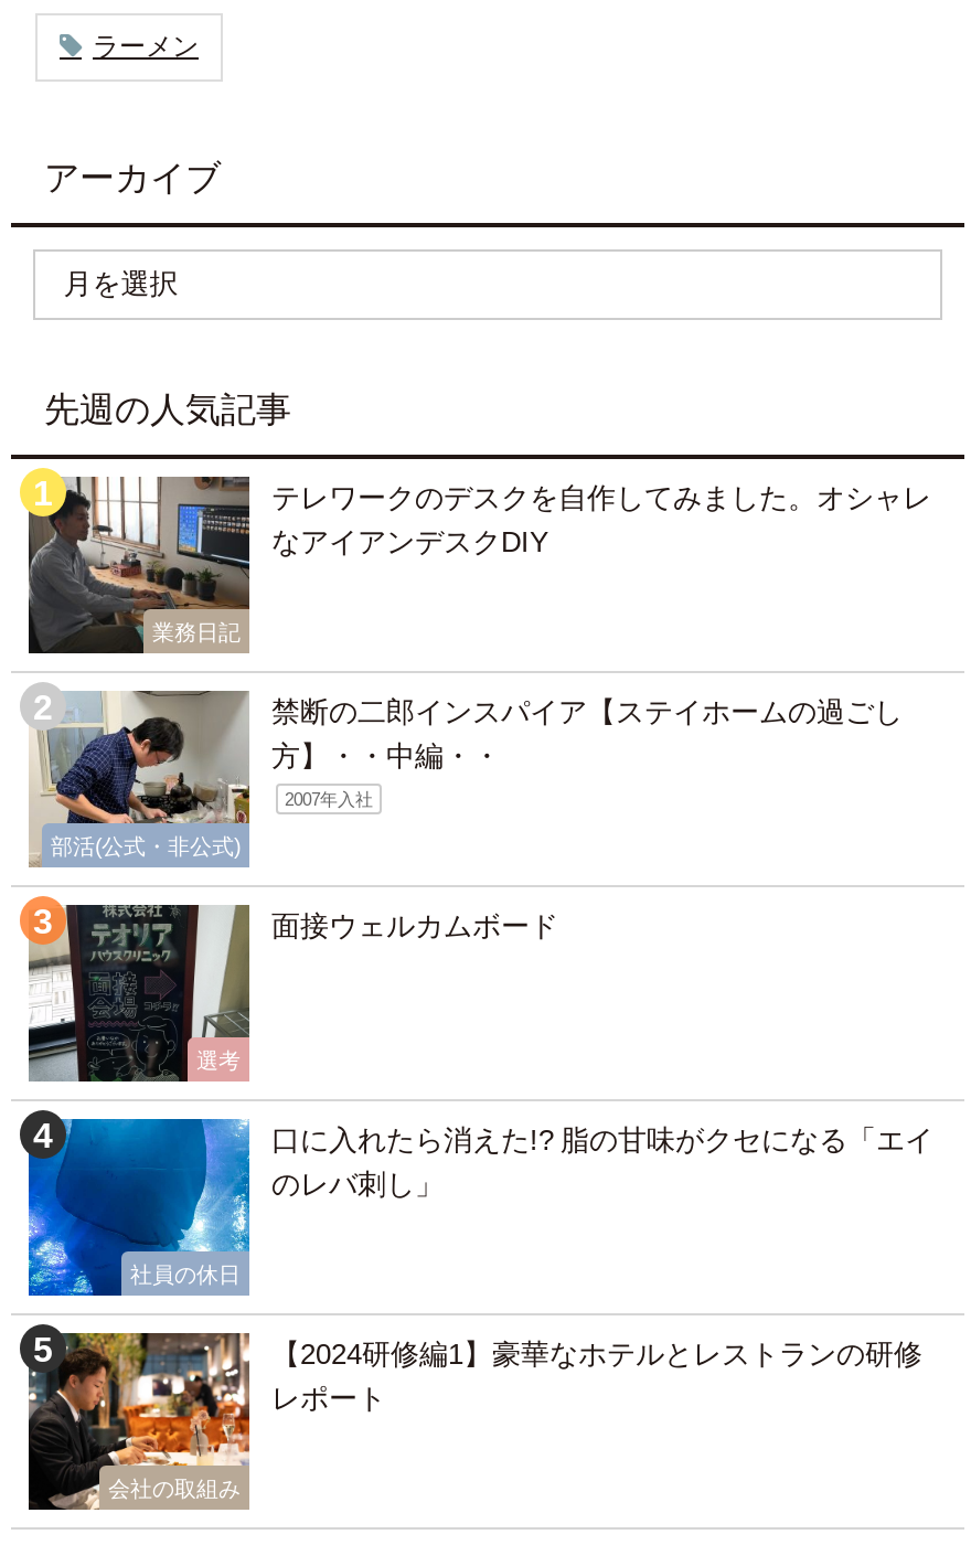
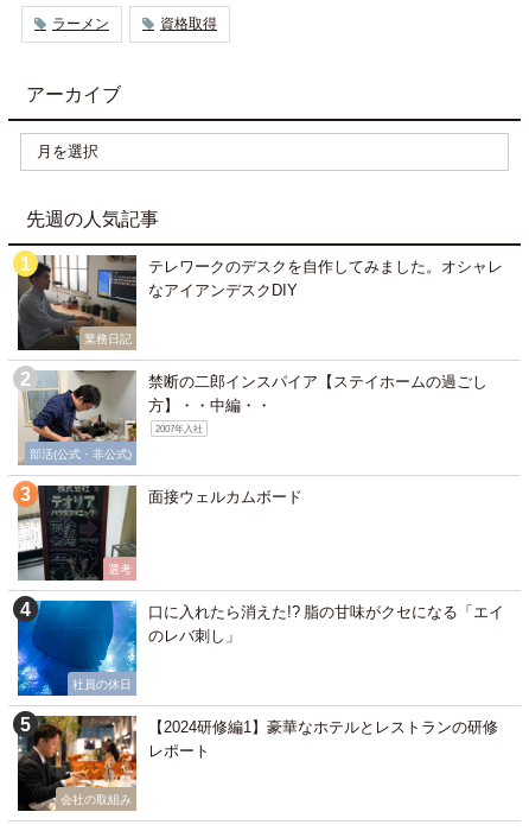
none -> [160,17,217,31] 資格取得

